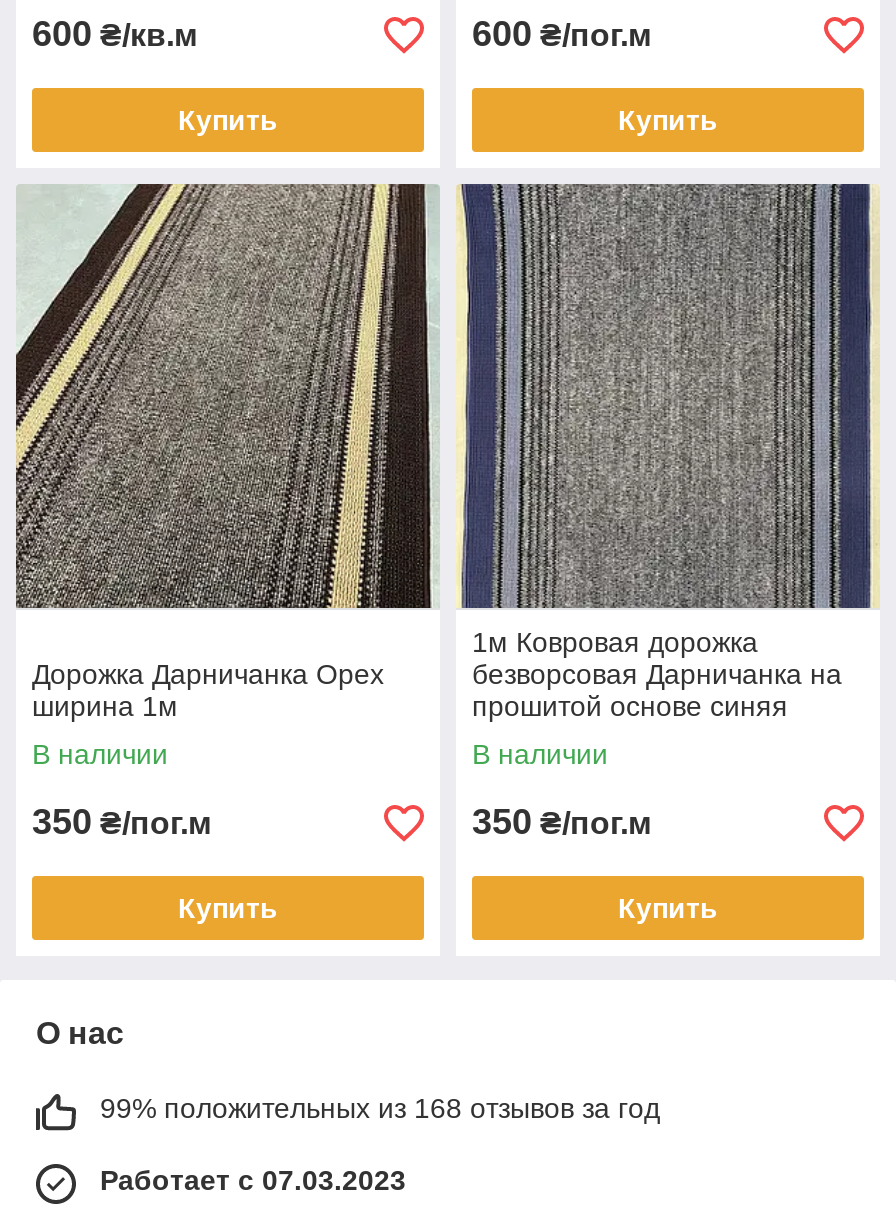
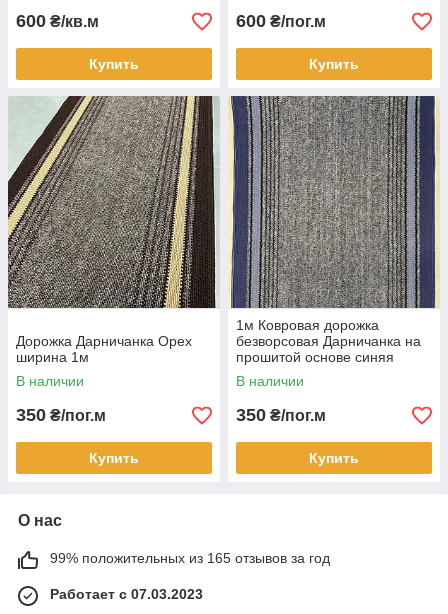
[100,1093,660,1125] 99% положительных из 168 отзывов за год -> [50,550,330,566] 99% положительных из 165 отзывов за год

